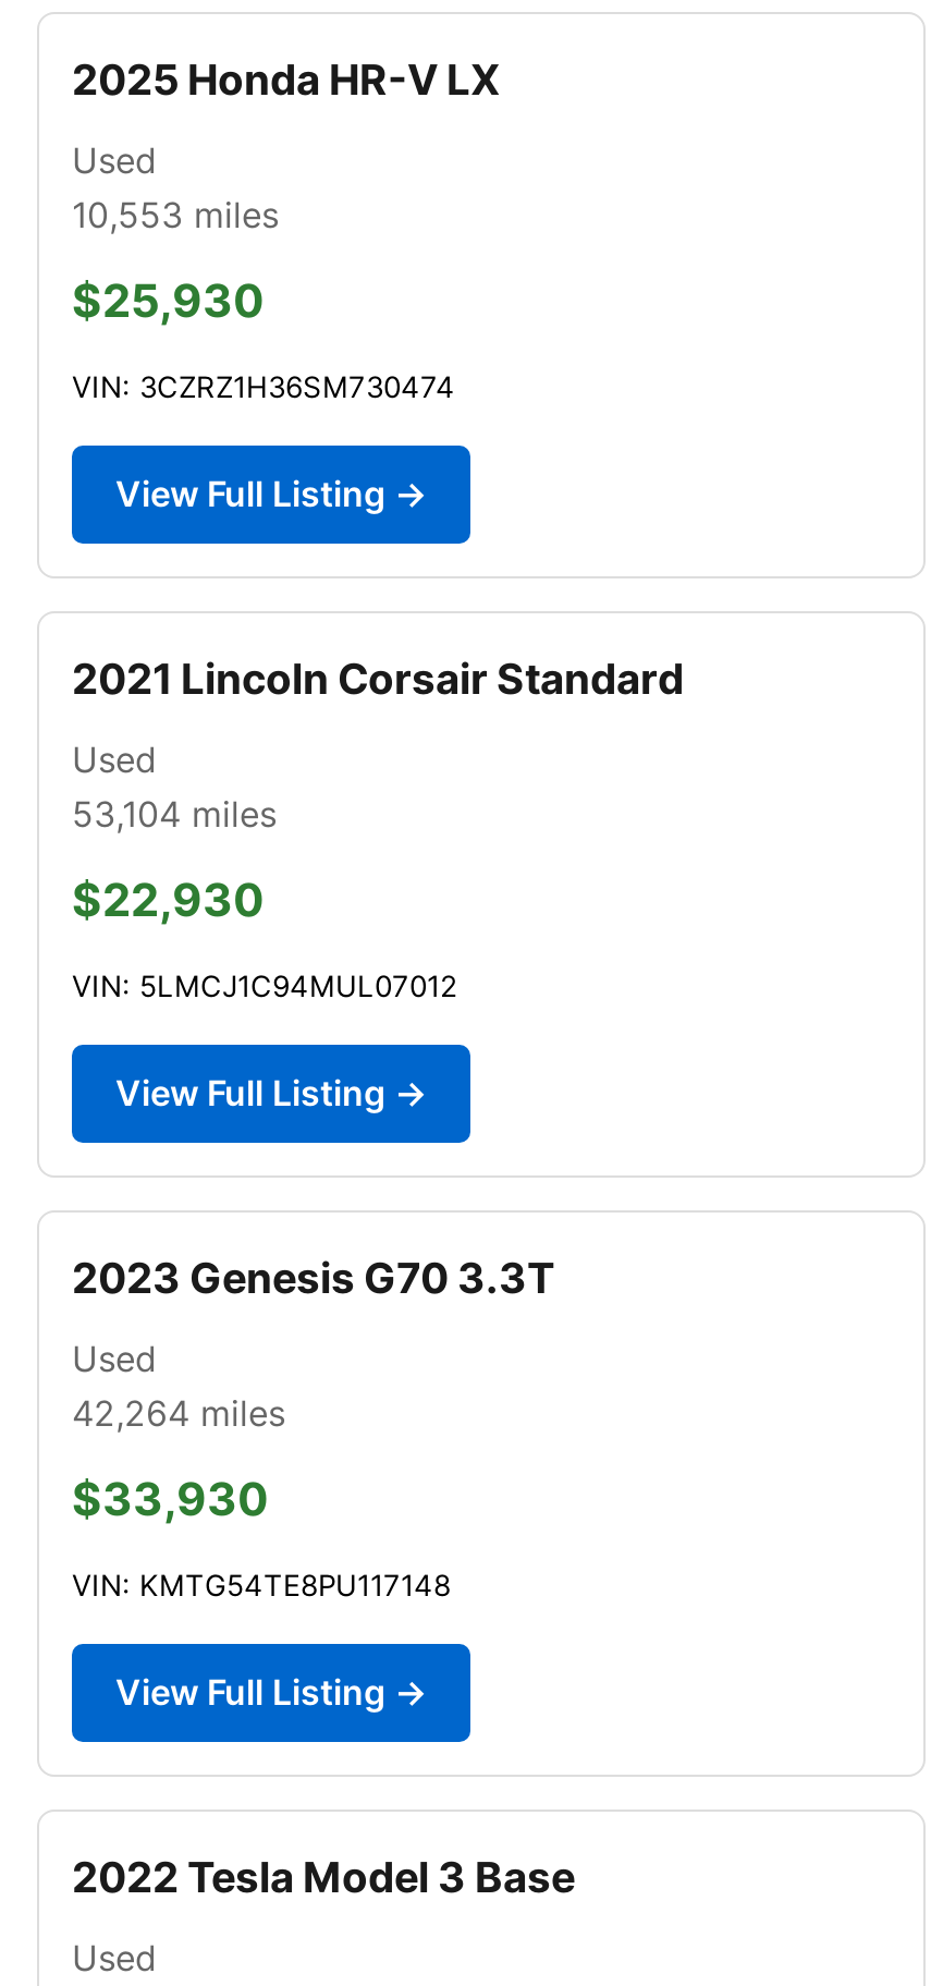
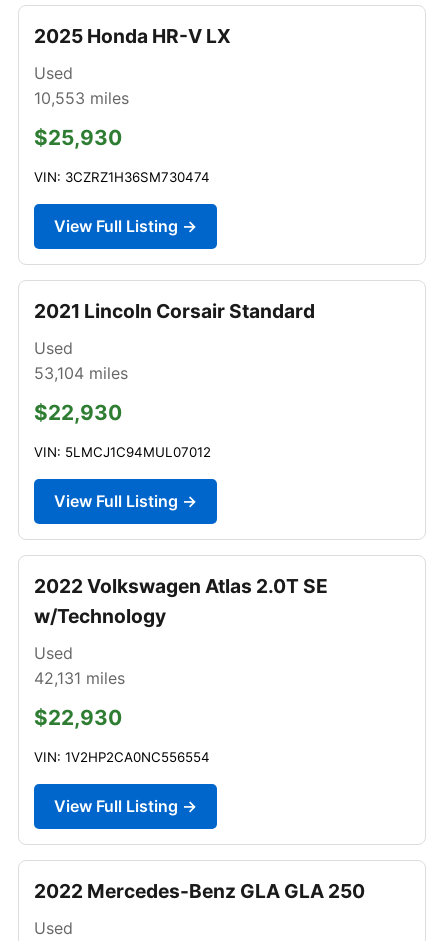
[72,1252,555,1304] 2023 Genesis G70 3.3T -> [34,574,328,628] 2022 Volkswagen Atlas 2.0T SE | w/Technology
[72,1391,285,1435] 42,264 miles -> [34,668,125,688] 42,131 miles
[72,1472,268,1526] $33,930 -> [34,705,122,730] $22,930
[72,1567,451,1602] VIN: KMTG54TE8PU117148 -> [34,749,210,765] VIN: 1V2HP2CA0NC556554
[72,1851,575,1903] 2022 Tesla Model 3 Base -> [34,879,365,903] 2022 Mercedes-Benz GLA GLA 250

